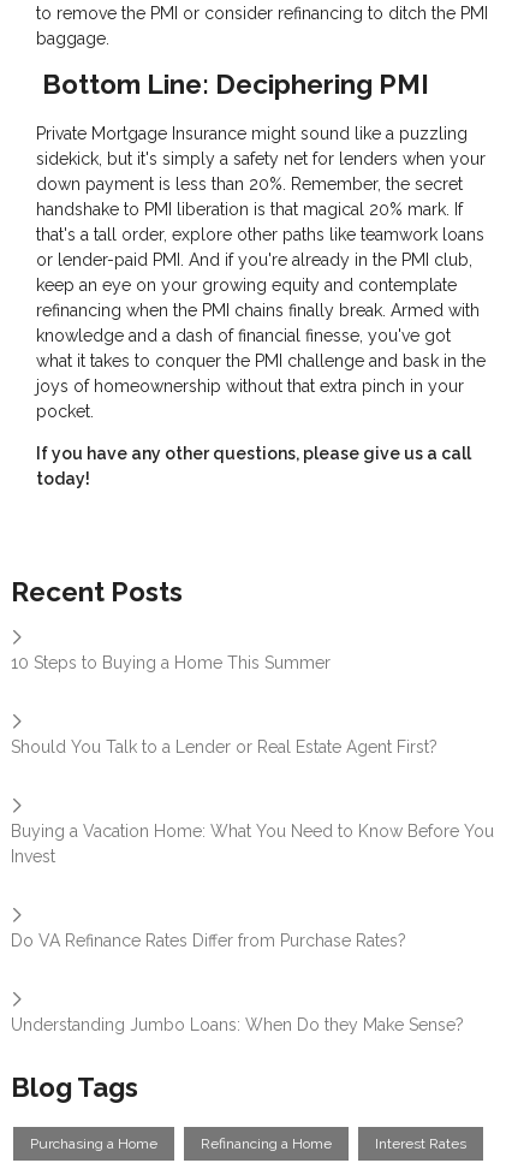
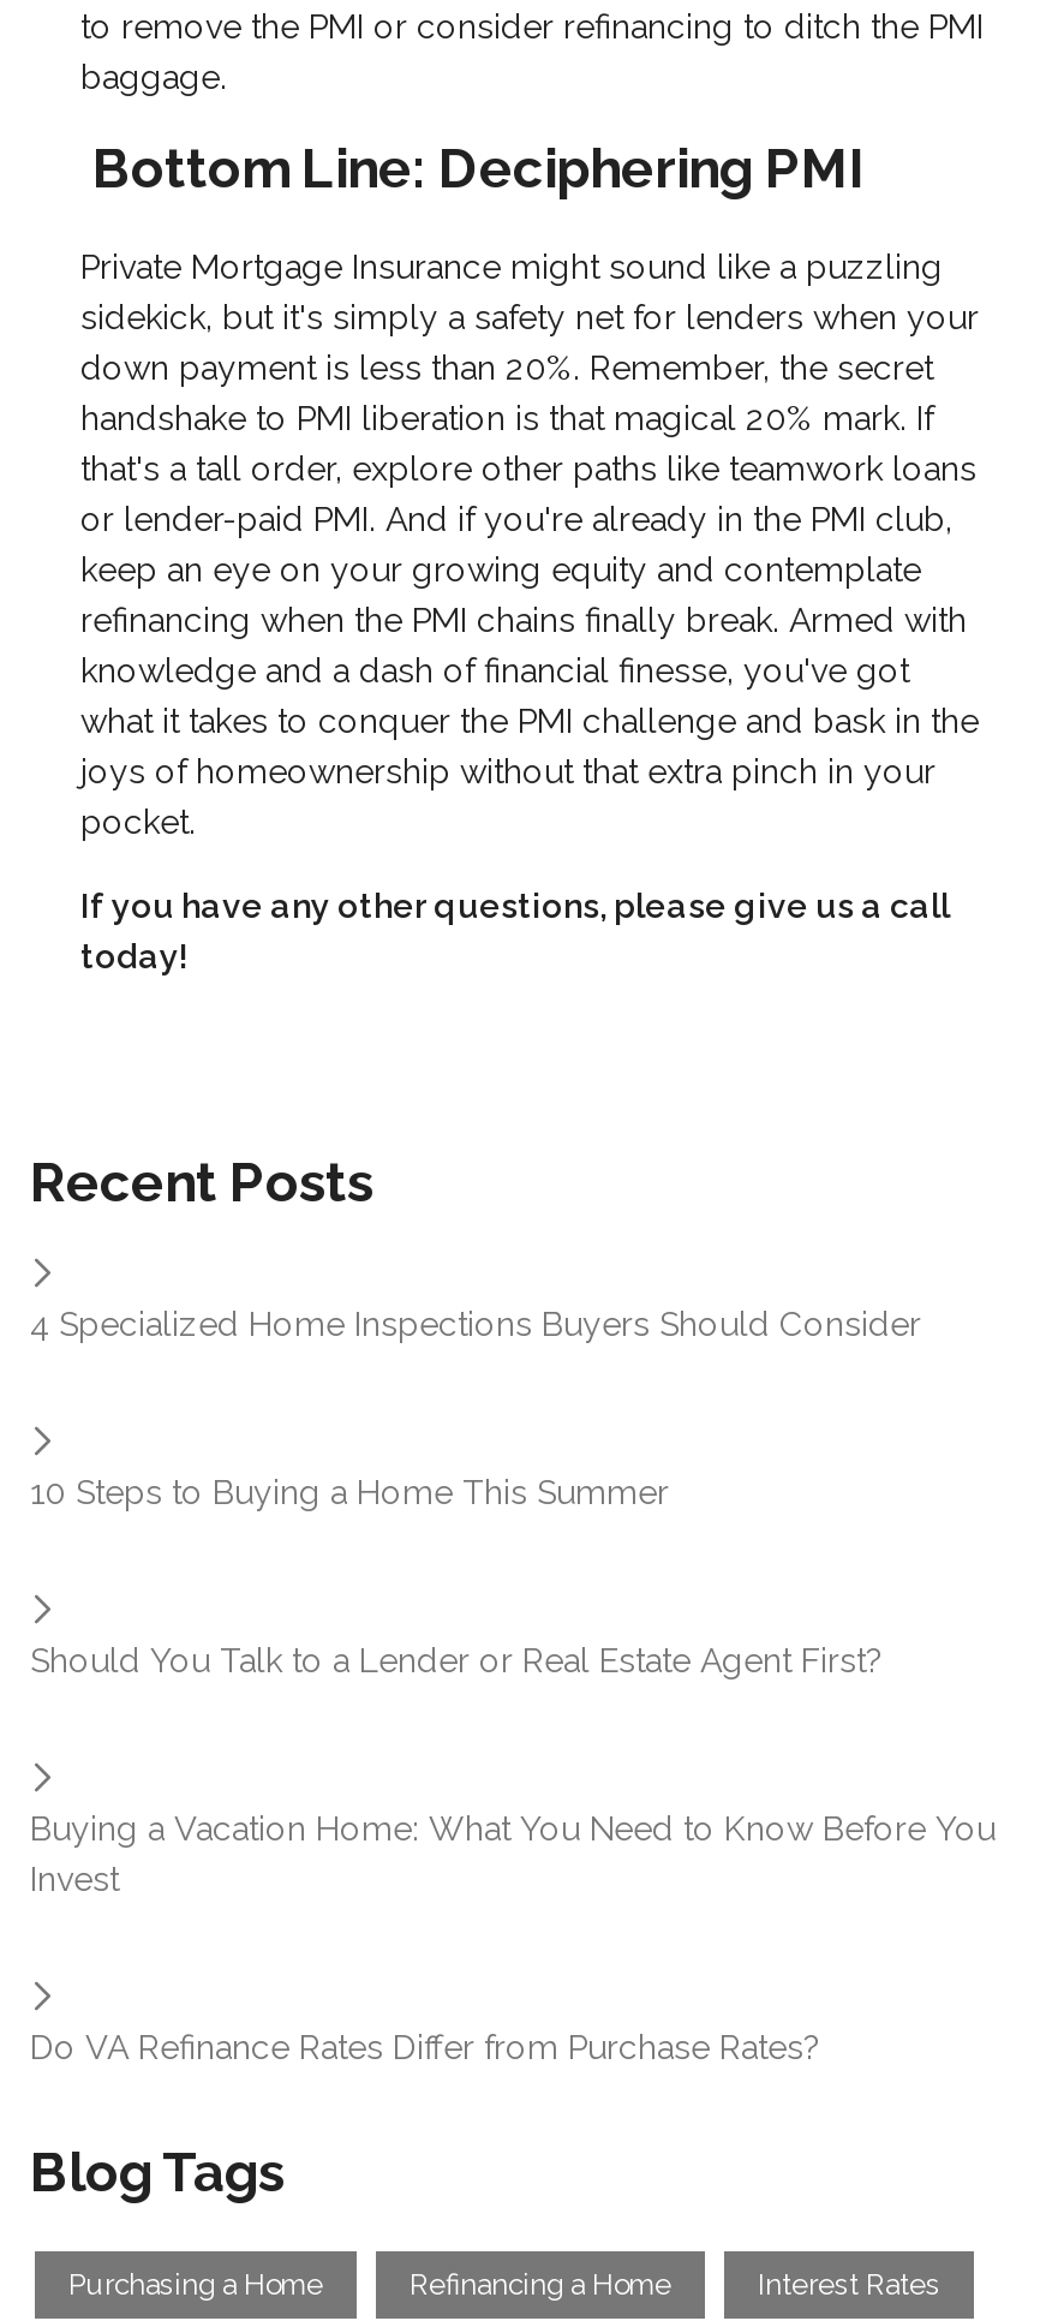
none -> [30,1305,921,1344] 4 Specialized Home Inspections Buyers Should Consider
moved [11,653,494,950] -> [30,1474,996,2067]: 10 Steps to Buying a Home This Summer | Should You Talk to a Lender or Real Estate Agent First? | Buying a Vacation Home: What You Need to Know Before You | Invest | Do VA Refinance Rates Differ from Purchase Rates?
[11,1015,464,1035] Understanding Jumbo Loans: When Do they Make Sense? -> none

